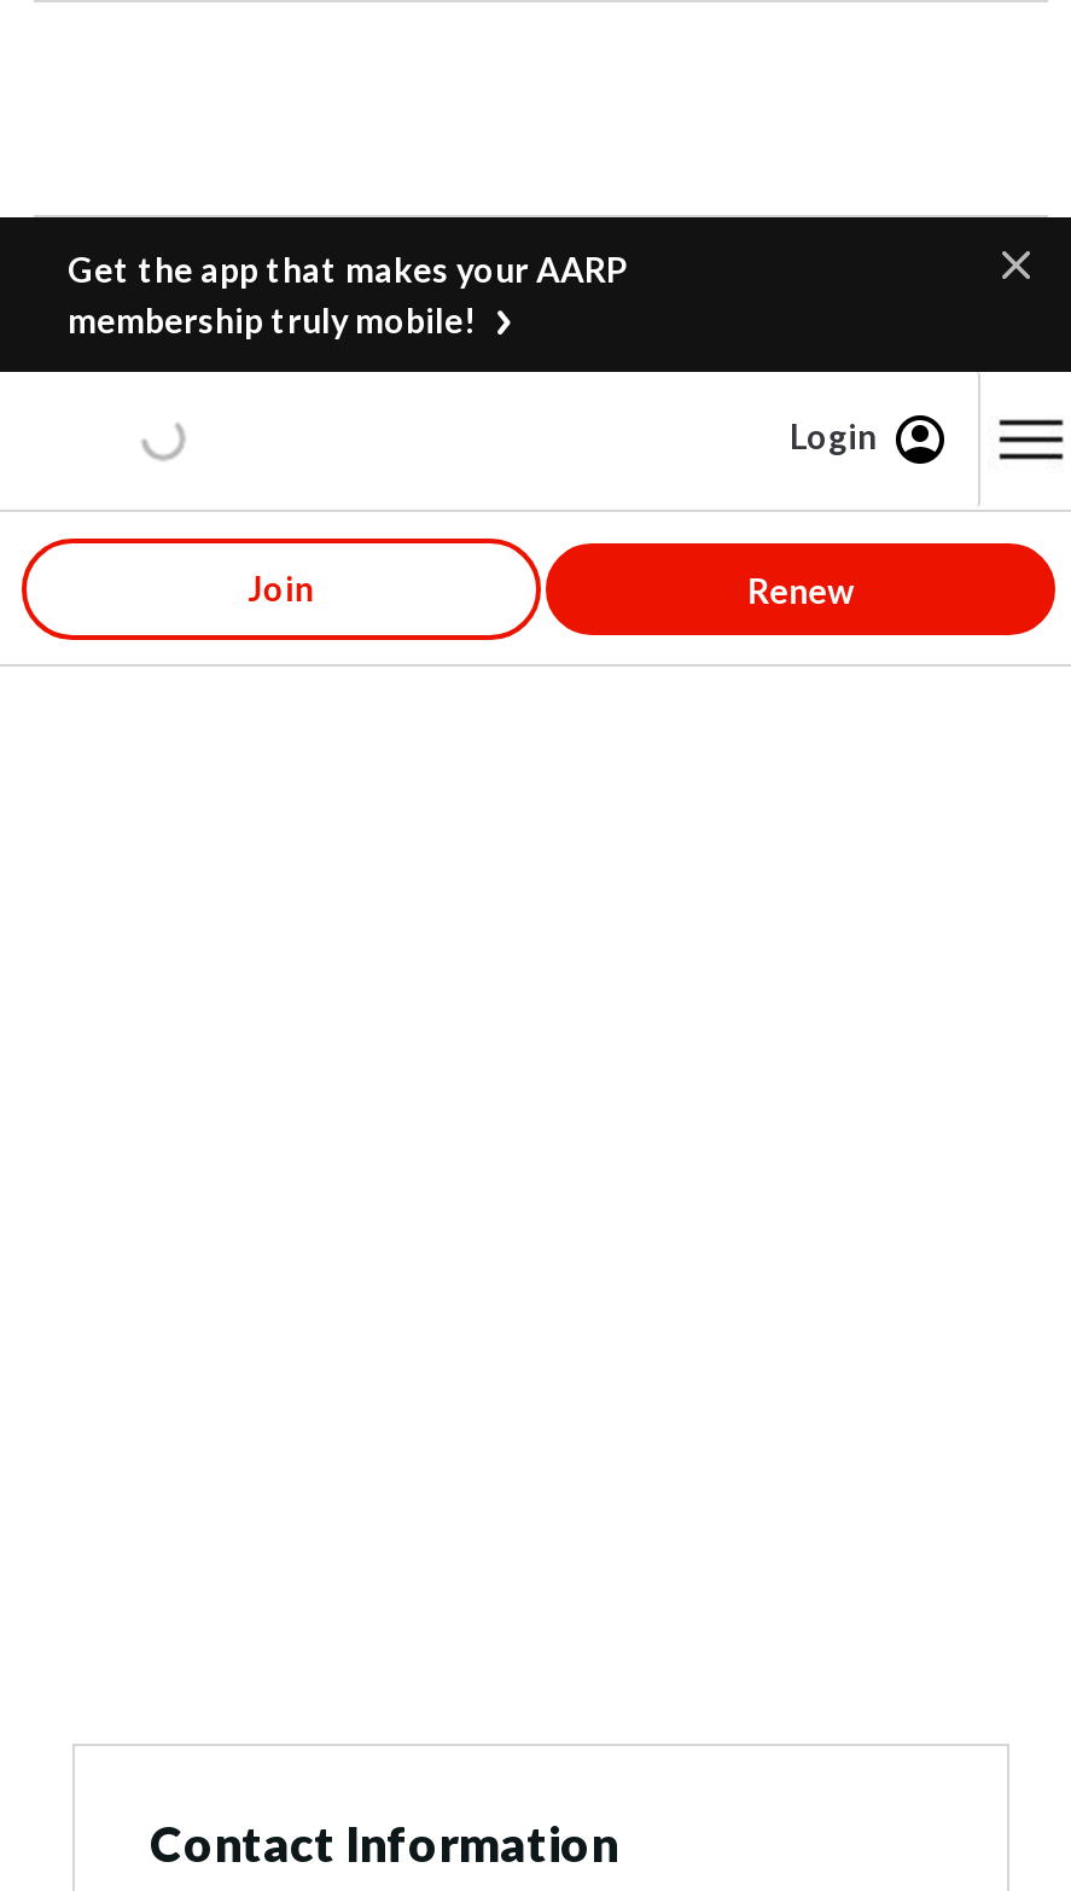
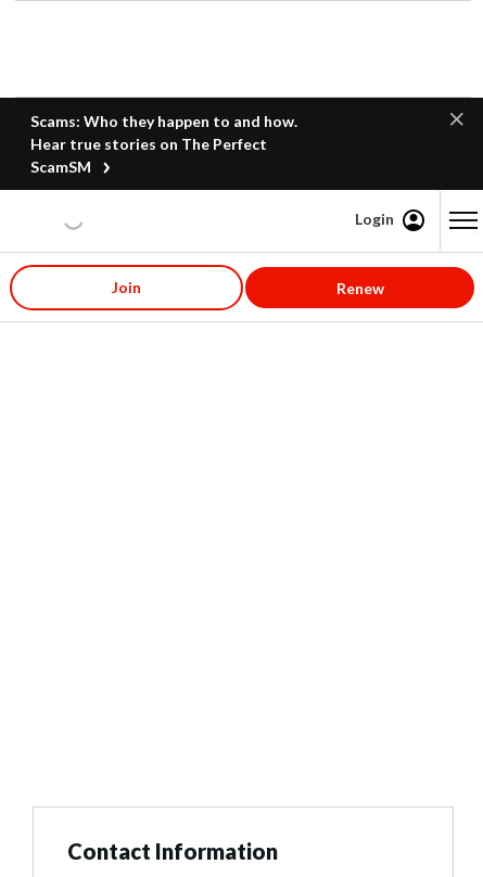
[68,249,628,341] Get the app that makes your AARP | membership truly mobile! -> [30,112,297,176] Scams: Who they happen to and how. | Hear true stories on The Perfect | ScamSM

